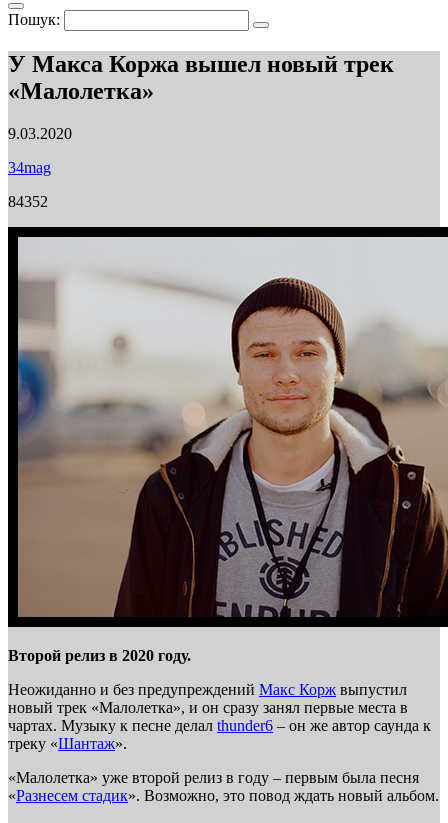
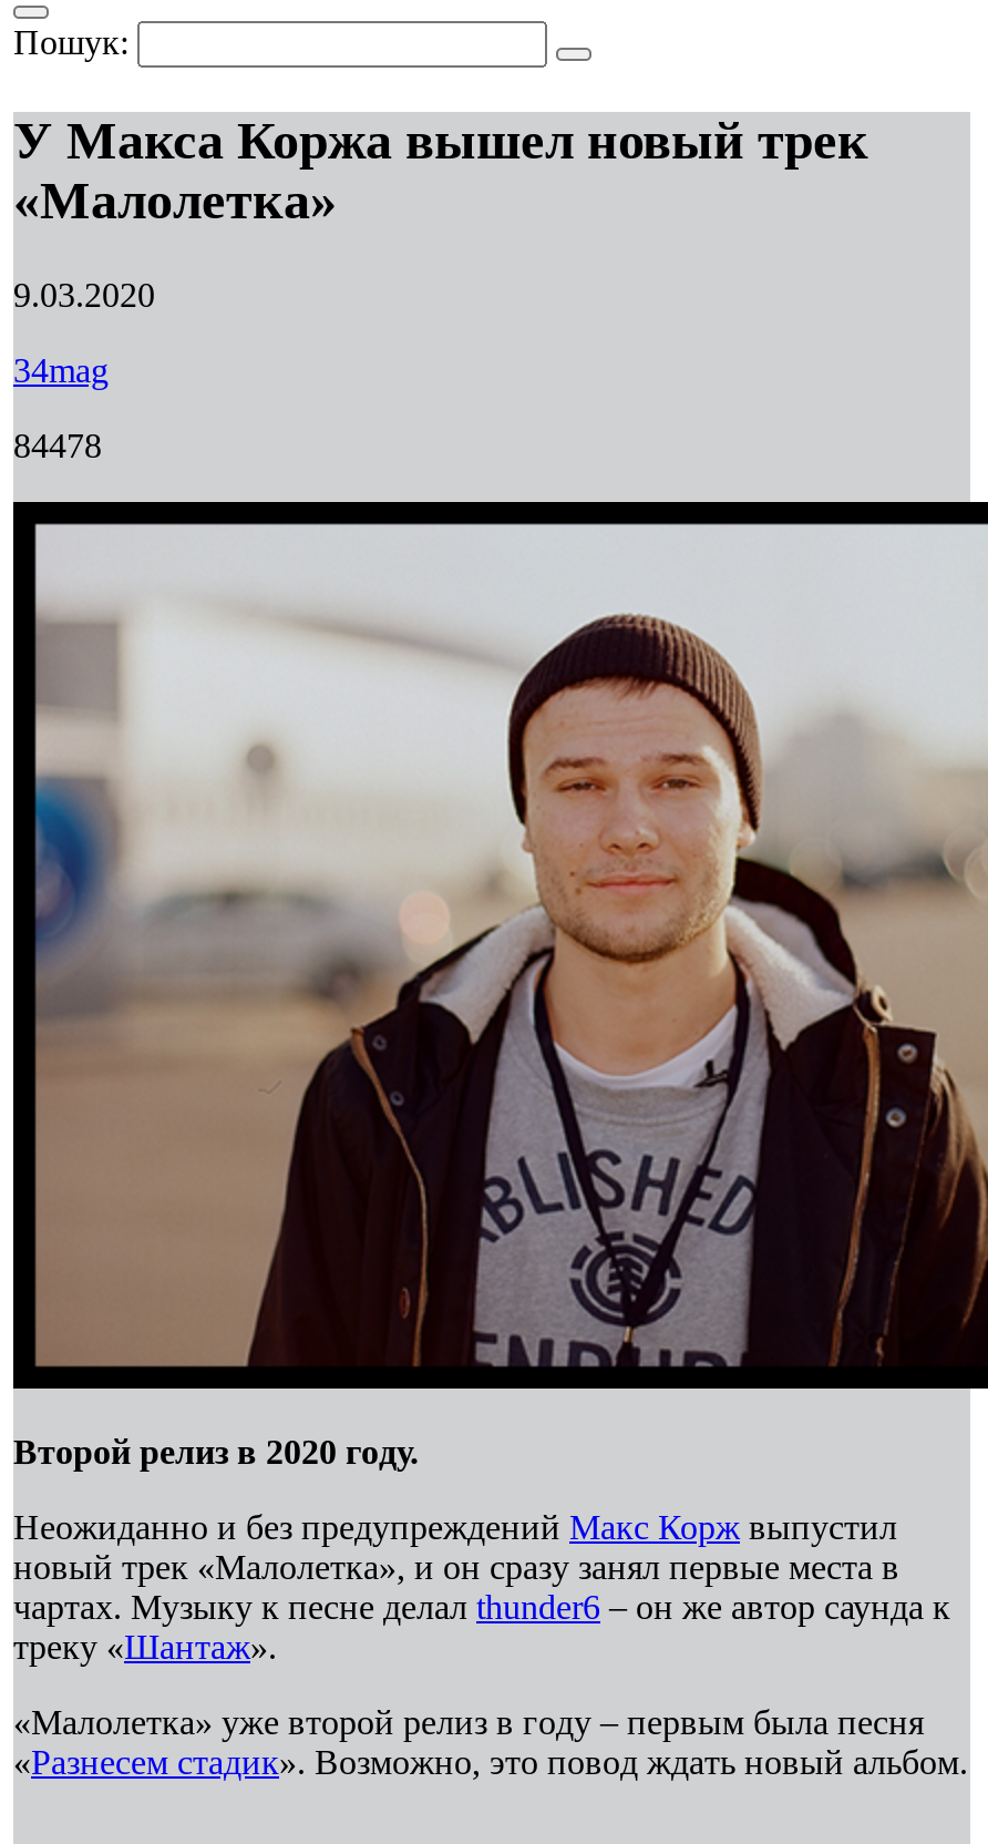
[8,193,48,210] 84352 -> [13,426,102,464] 84478

